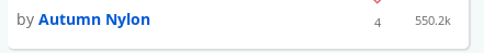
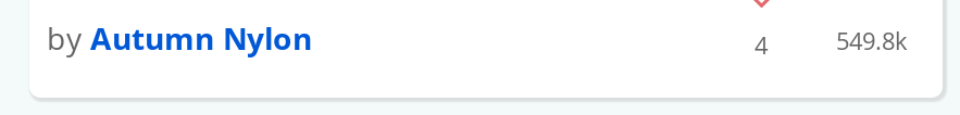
[415,12,451,28] 550.2k -> [836,23,908,56] 549.8k

